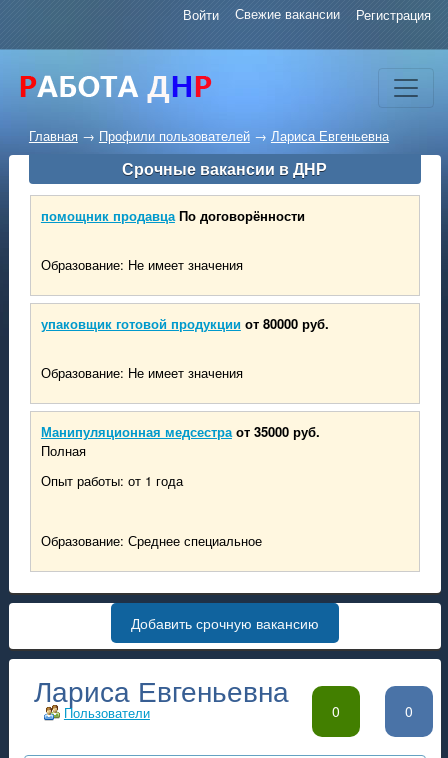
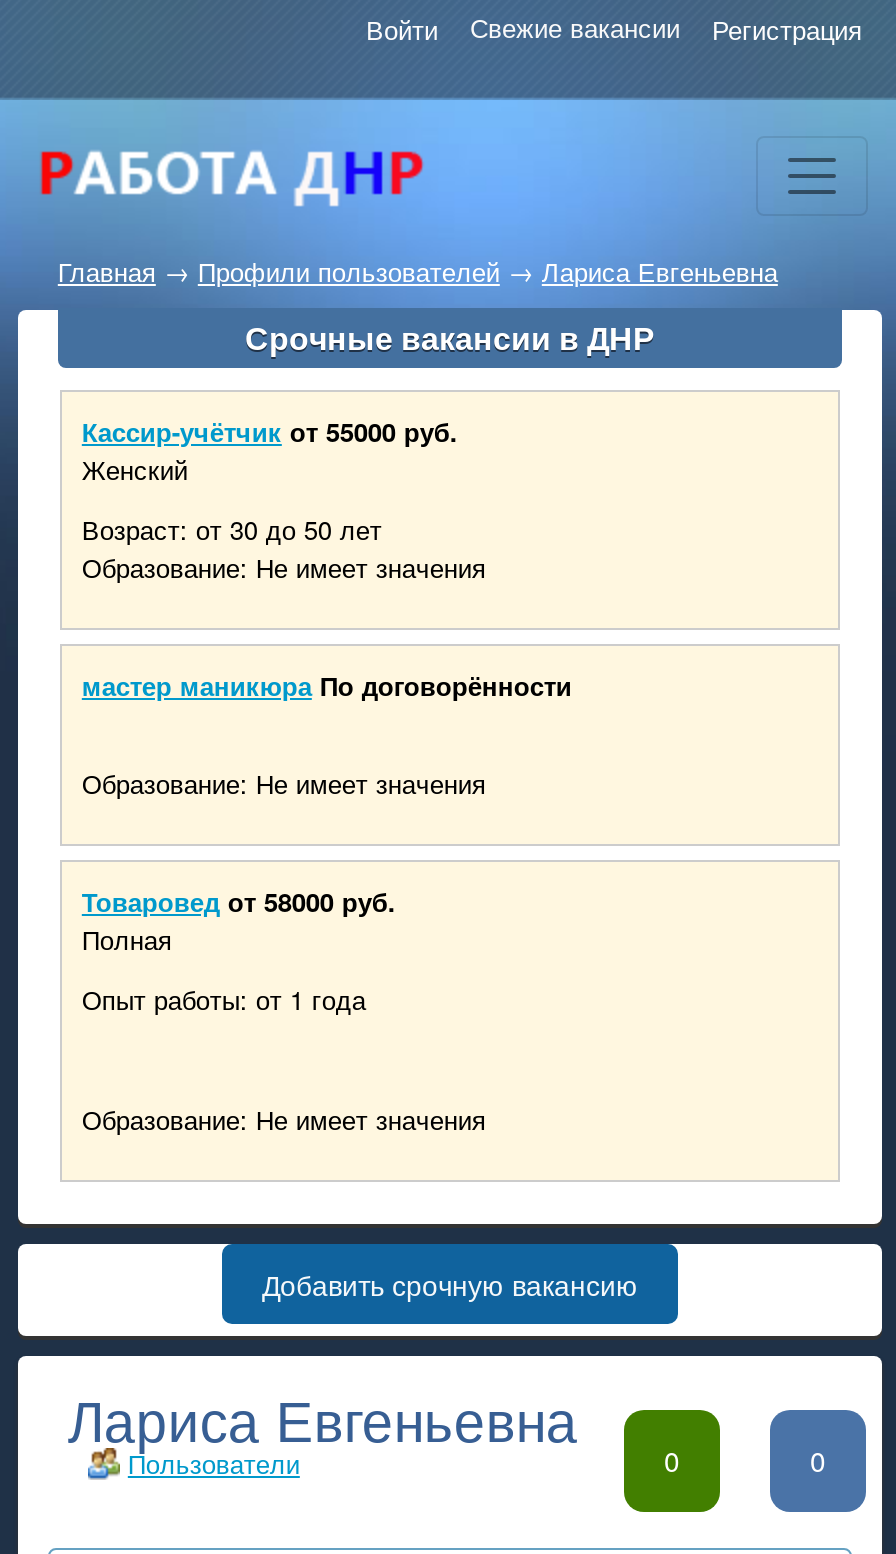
[41,206,305,225] помощник продавца По договорённости -> [82,412,458,548] Кассир-учётчик от 55000 руб. | Женский | Возраст: от 30 до 50 лет
[41,314,329,333] упаковщик готовой продукции от 80000 руб. -> [82,666,572,704] мастер маникюра По договорённости
[41,422,320,441] Манипуляционная медсестра от 35000 руб. -> [82,882,396,920] Товаровед от 58000 руб.
[41,531,262,550] Образование: Среднее специальное -> [82,1100,486,1138] Образование: Не имеет значения

